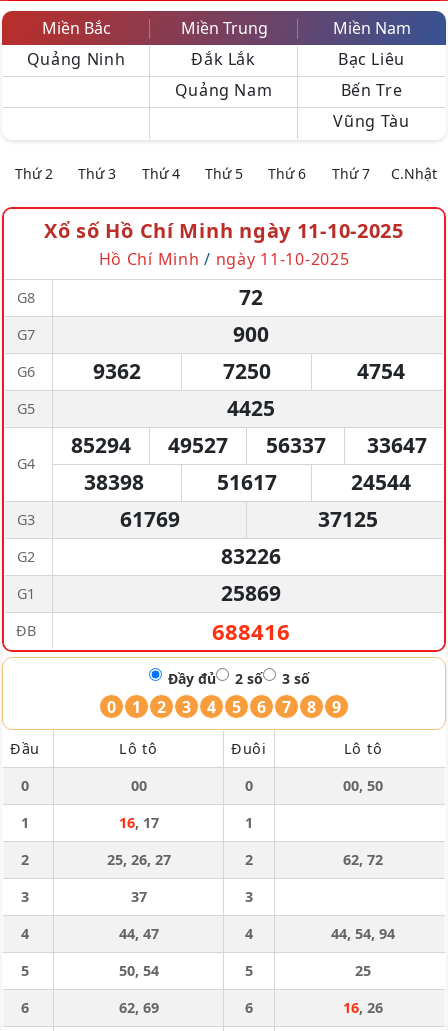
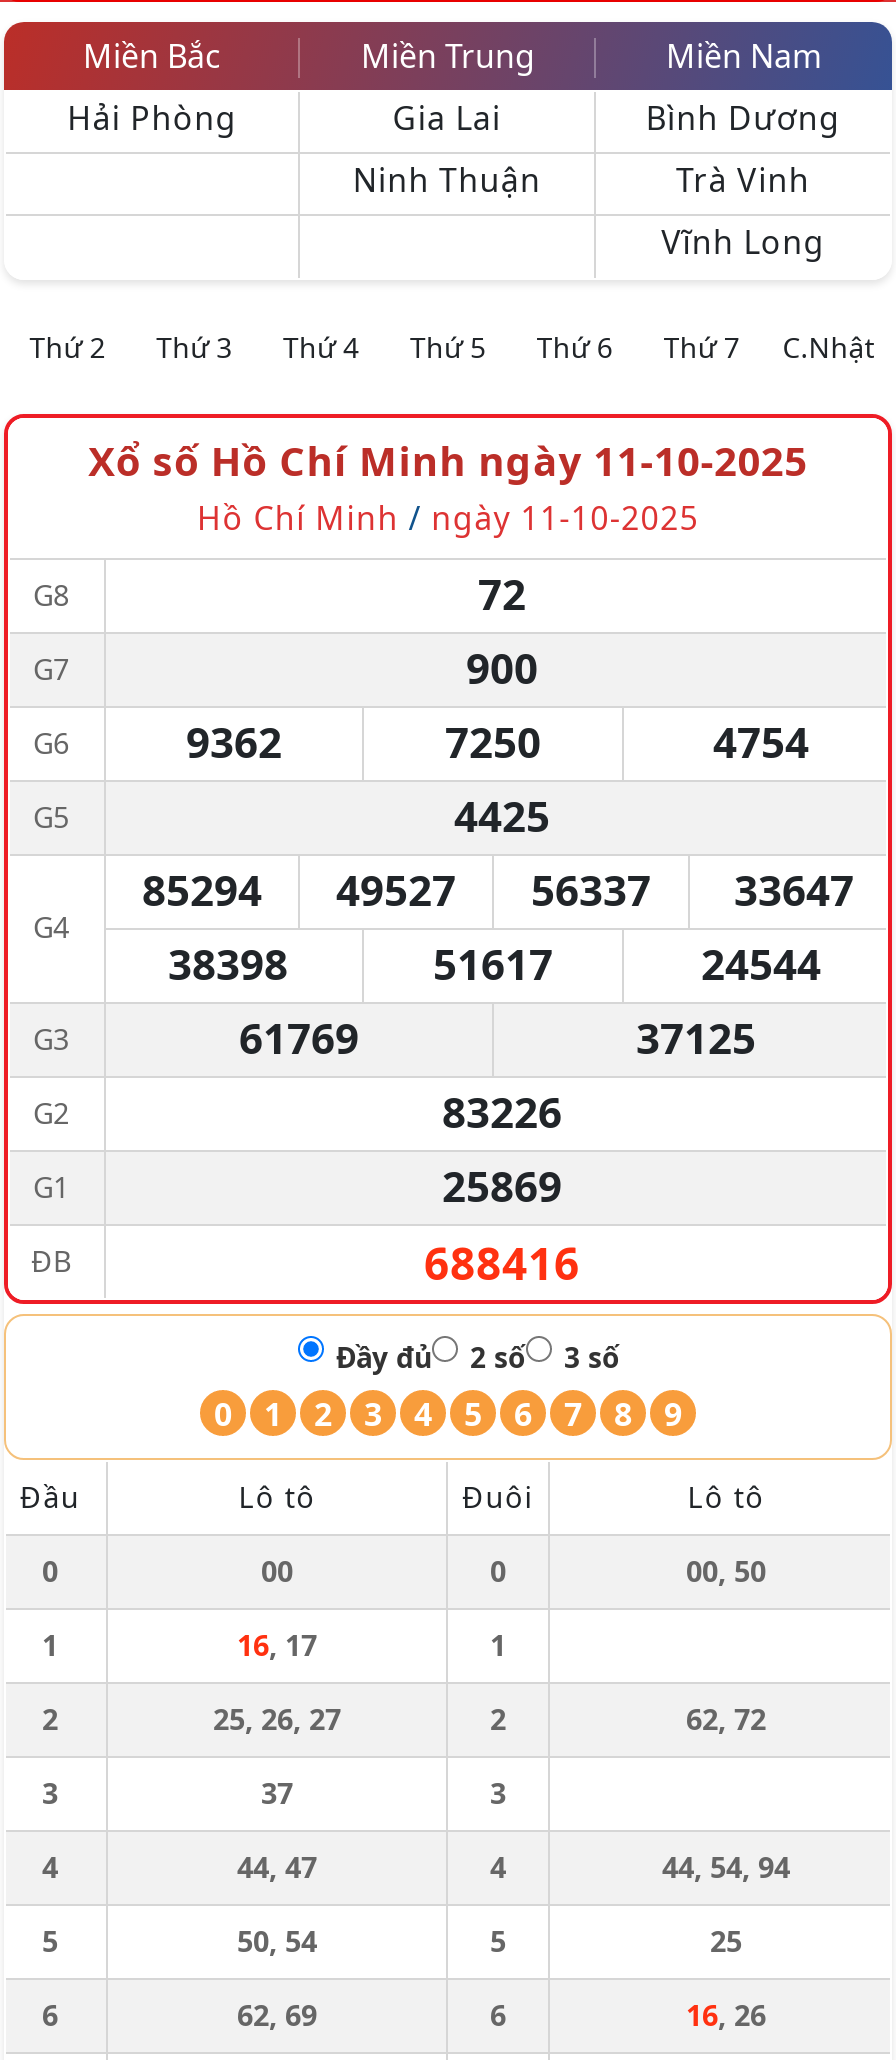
[27,48,272,101] Quảng Ninh | Đắk Lắk | Quảng Nam -> [67,96,541,202] Hải Phòng | Gia Lai | Ninh Thuận
[333,48,409,132] Bạc Liêu | Bến Tre | Vũng Tàu -> [646,96,840,264] Bình Dương | Trà Vinh | Vĩnh Long

